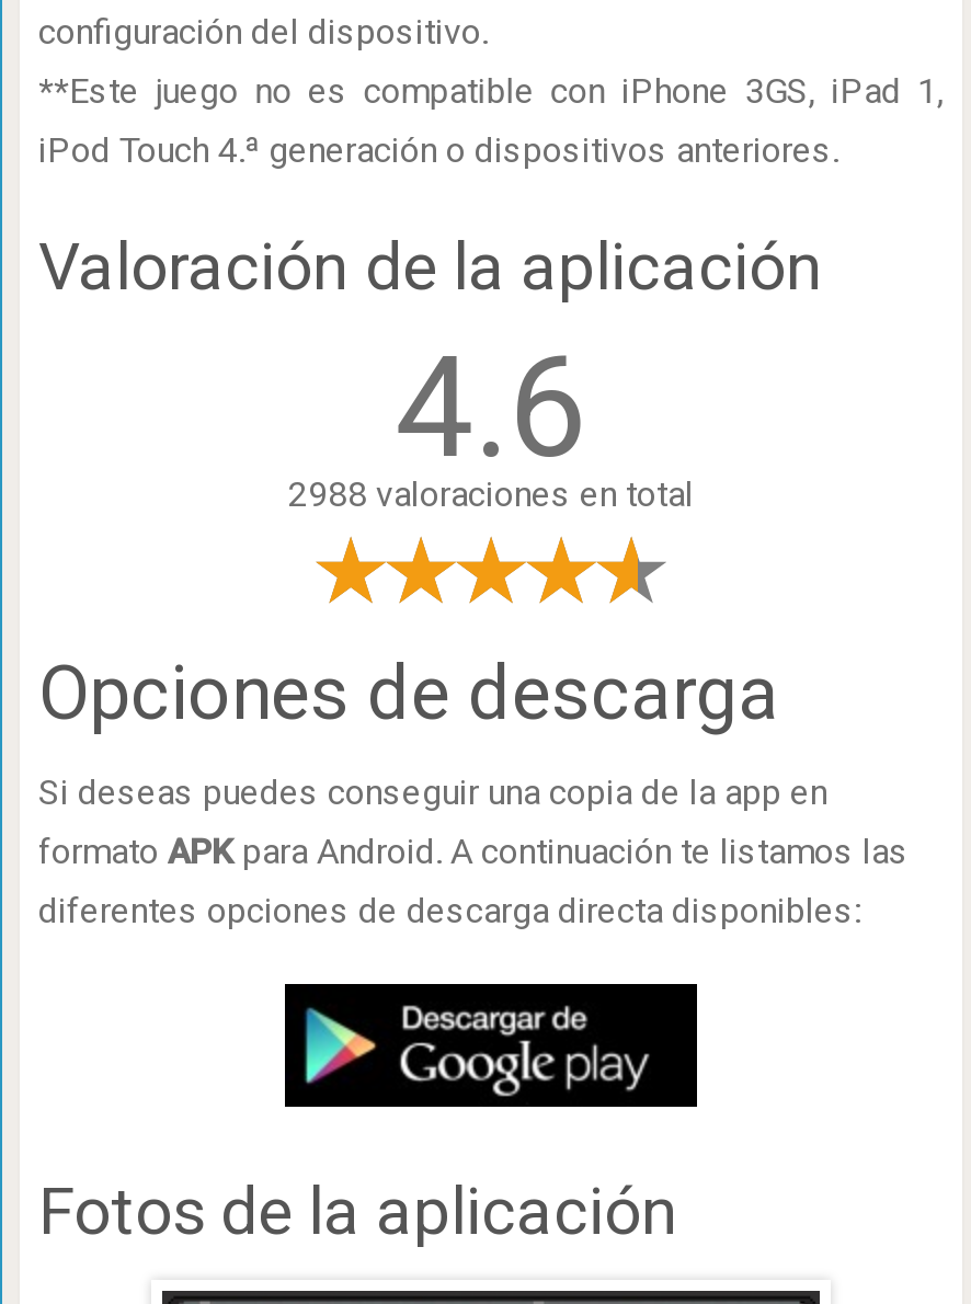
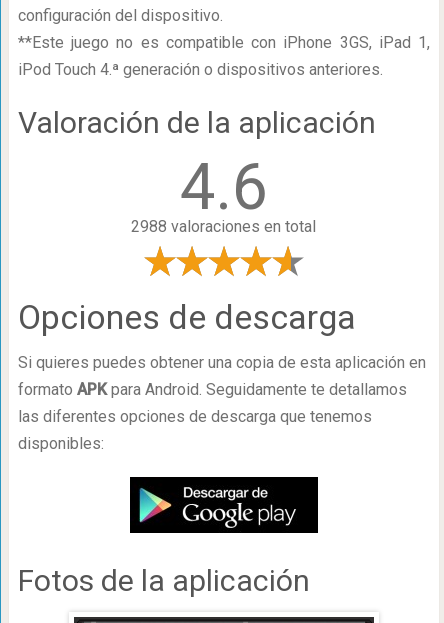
[38,771,909,931] Si deseas puedes conseguir una copia de la app en | formato APK para Android. A continuación te listamos las | diferentes opciones de descarga directa disponibles: -> [17,353,425,453] Si quieres puedes obtener una copia de esta aplicación en | formato APK para Android. Seguidamente te detallamos | las diferentes opciones de descarga que tenemos | disponibles:

